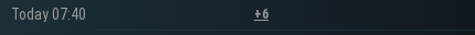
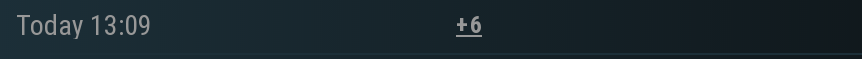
[11,6,86,23] Today 07:40 -> [16,9,152,41] Today 13:09

